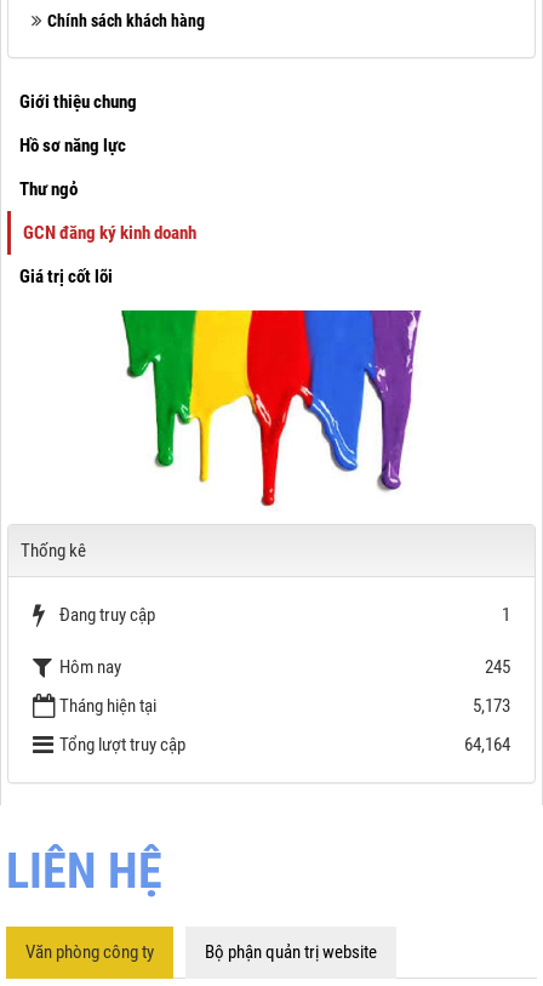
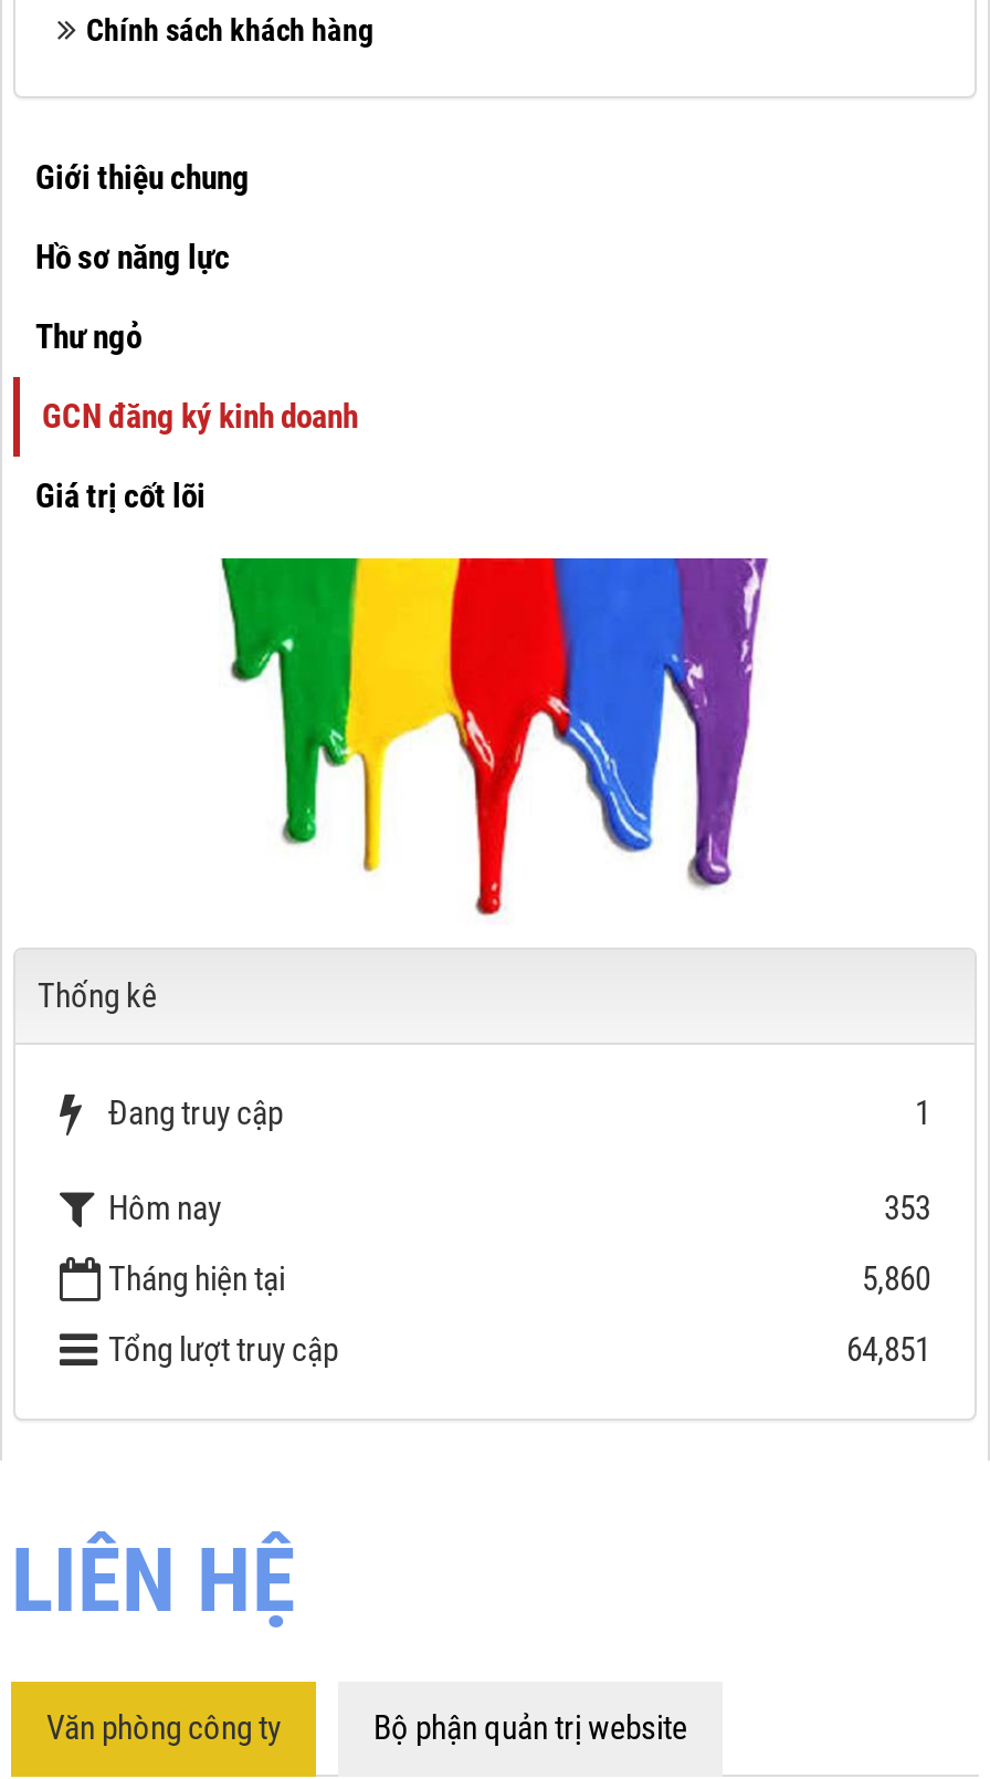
[485,656,510,677] 245 -> [884,1188,930,1227] 353
[473,694,510,716] 5,173 -> [862,1258,930,1298] 5,860
[464,733,510,755] 64,164 -> [846,1329,930,1369] 64,851

